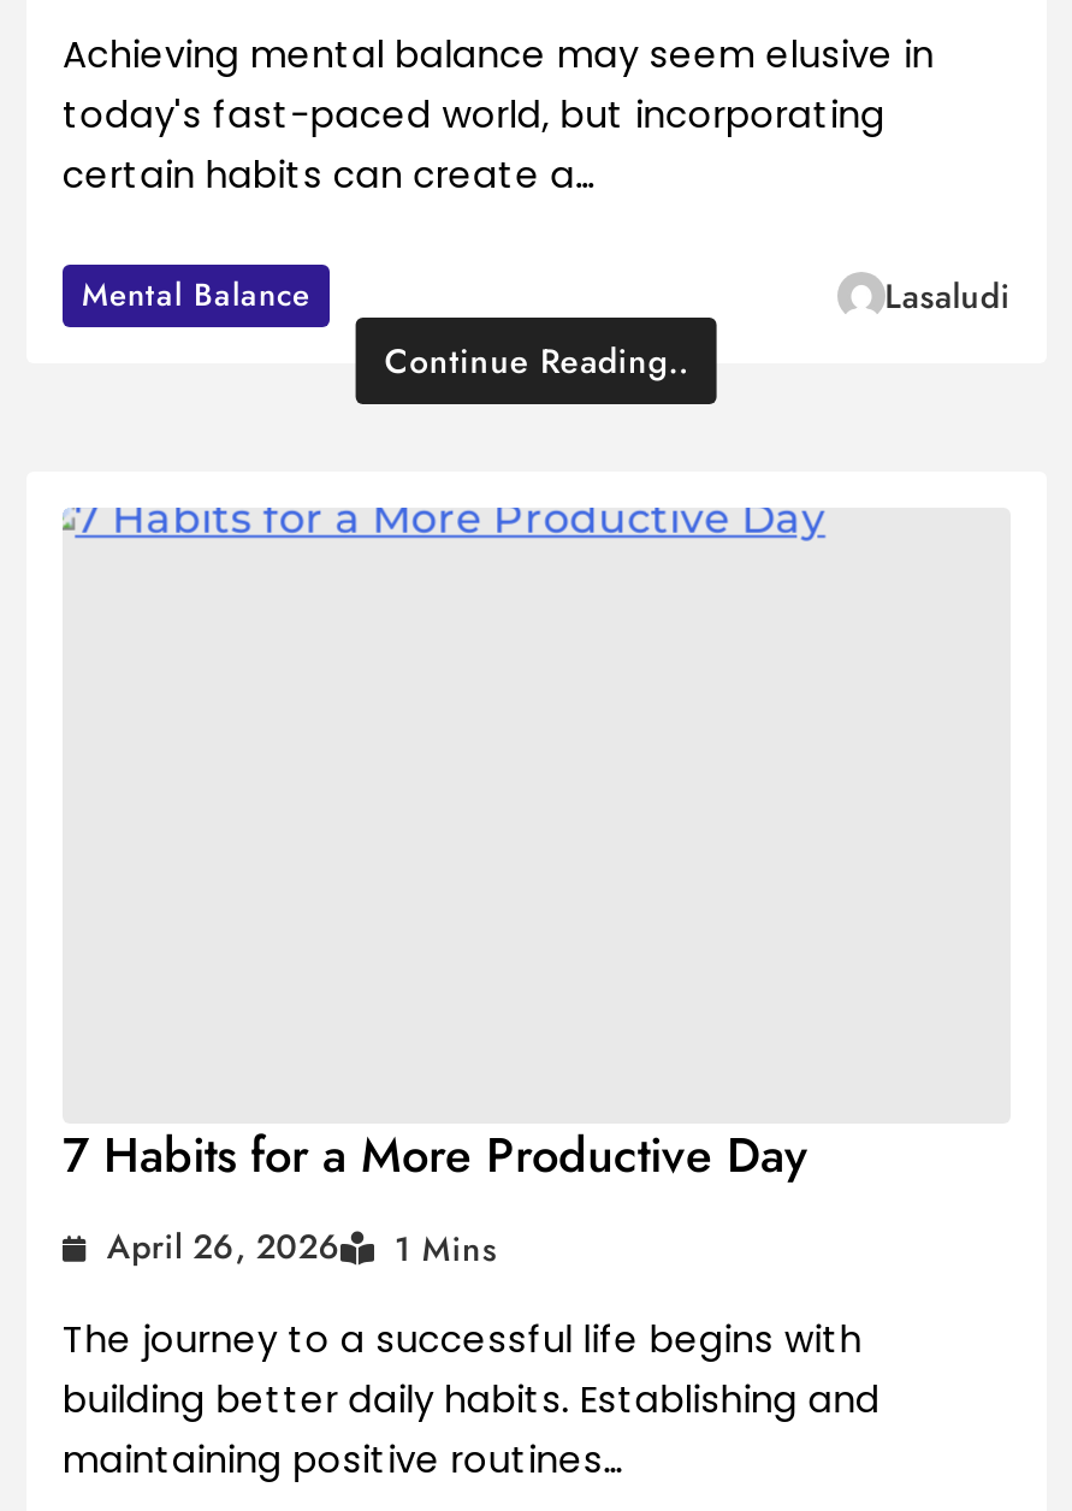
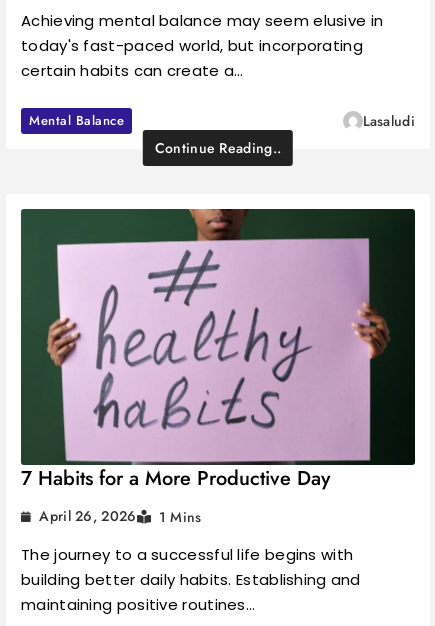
none -> [20,208,416,466] [image]

